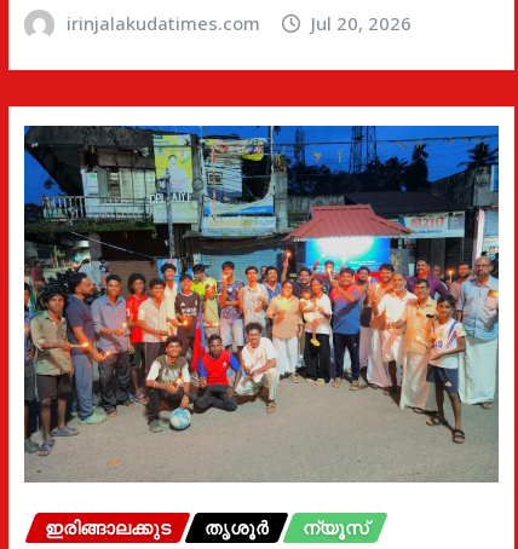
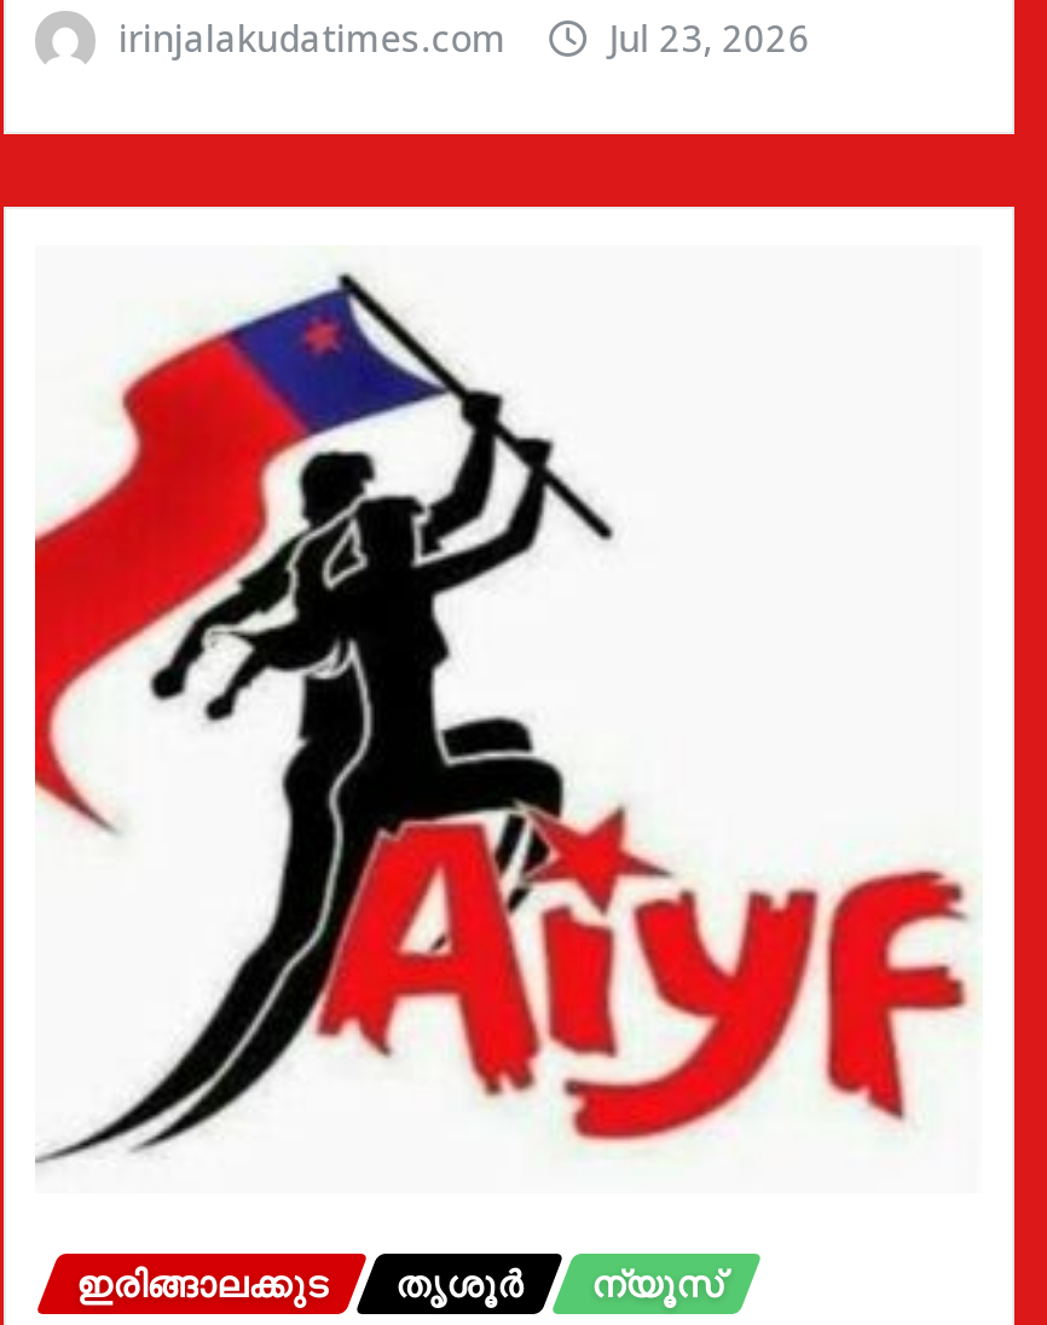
[311,11,412,35] Jul 20, 2026 -> [609,14,809,62] Jul 23, 2026
[23,125,500,484] [image] -> [33,249,983,1165] [image]

